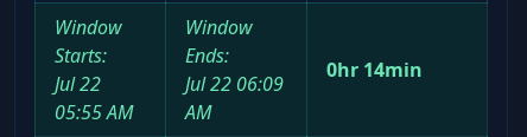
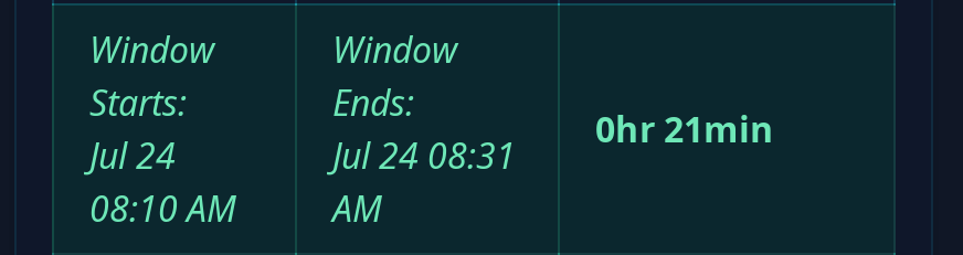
[326,57,423,83] 0hr 14min -> [595,105,774,154] 0hr 21min
[55,71,101,97] Jul 22 -> [89,132,176,180] Jul 24
[185,71,284,97] Jul 22 06:09 -> [332,132,516,180] Jul 24 08:31
[55,99,211,125] 05:55 AM AM -> [89,185,381,233] 08:10 AM AM

